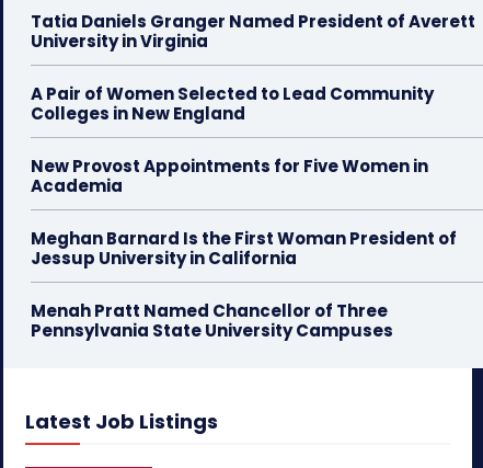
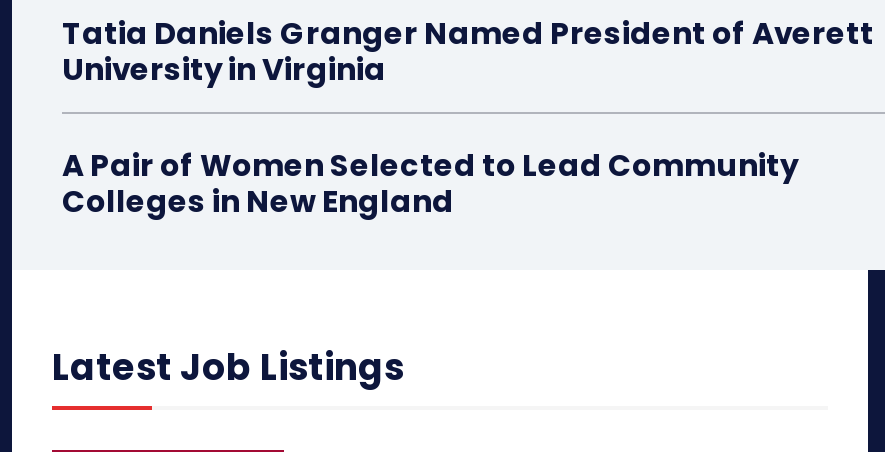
[31,155,457,342] New Provost Appointments for Five Women in | Academia | Meghan Barnard Is the First Woman President of | Jessup University in California | Menah Pratt Named Chancellor of Three | Pennsylvania State University Campuses -> none

